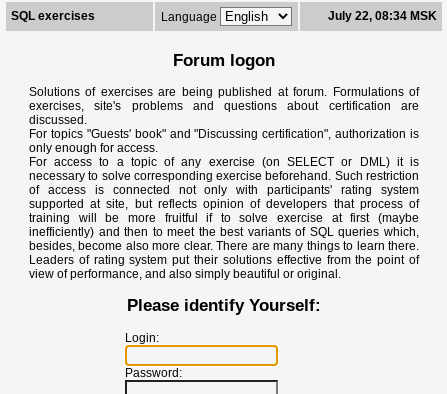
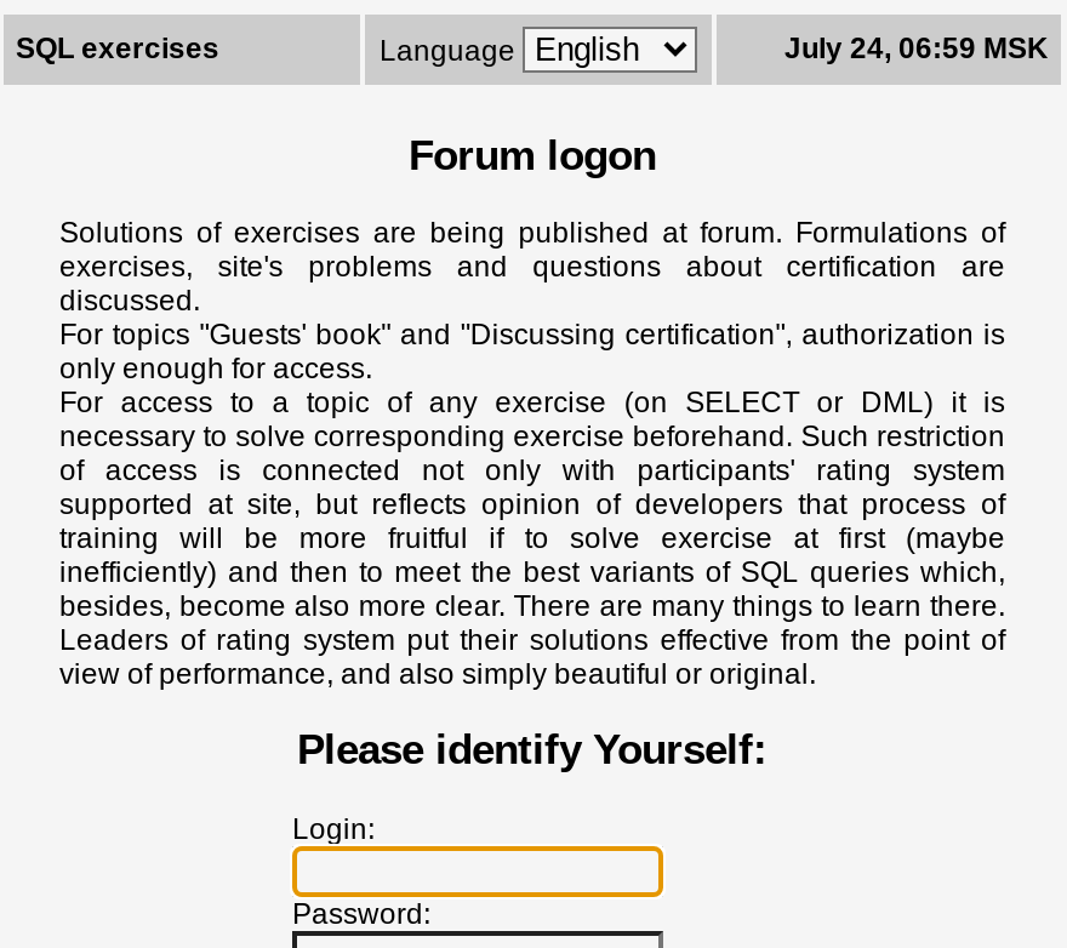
[328,9,437,23] July 22, 08:34 MSK -> [784,32,1049,65] July 24, 06:59 MSK

